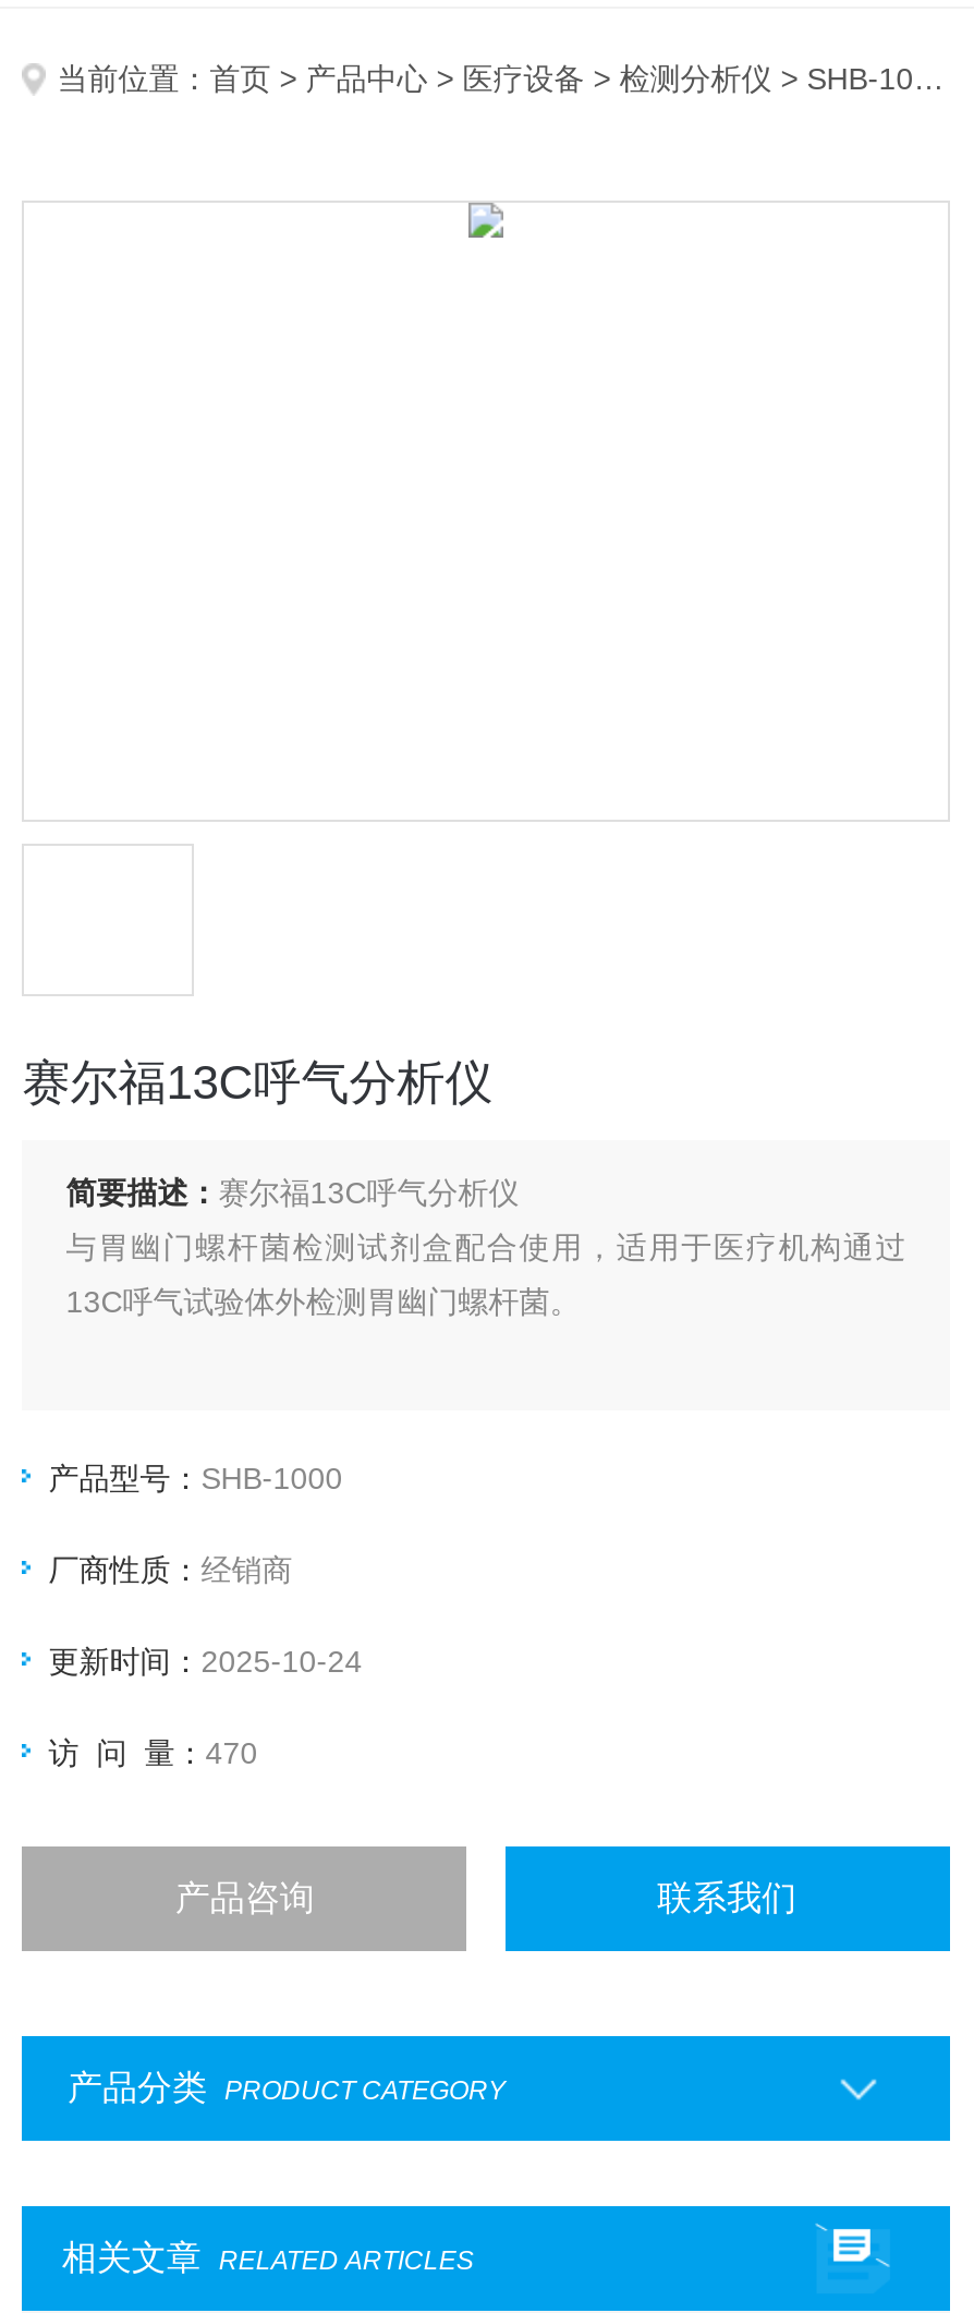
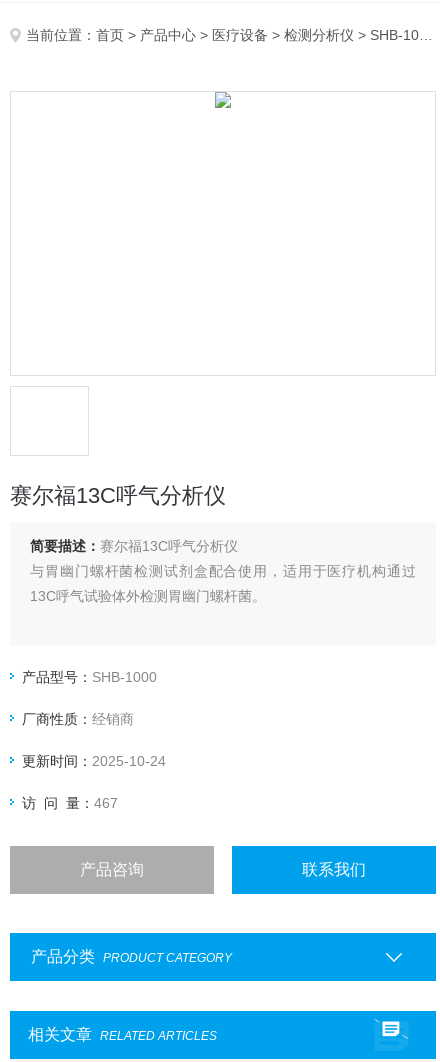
[48,1736,258,1770] 访 问 量：470 -> [22,795,118,811] 访 问 量：467

